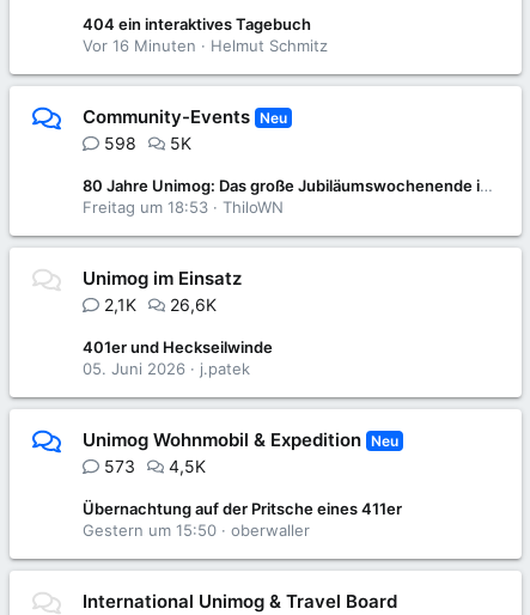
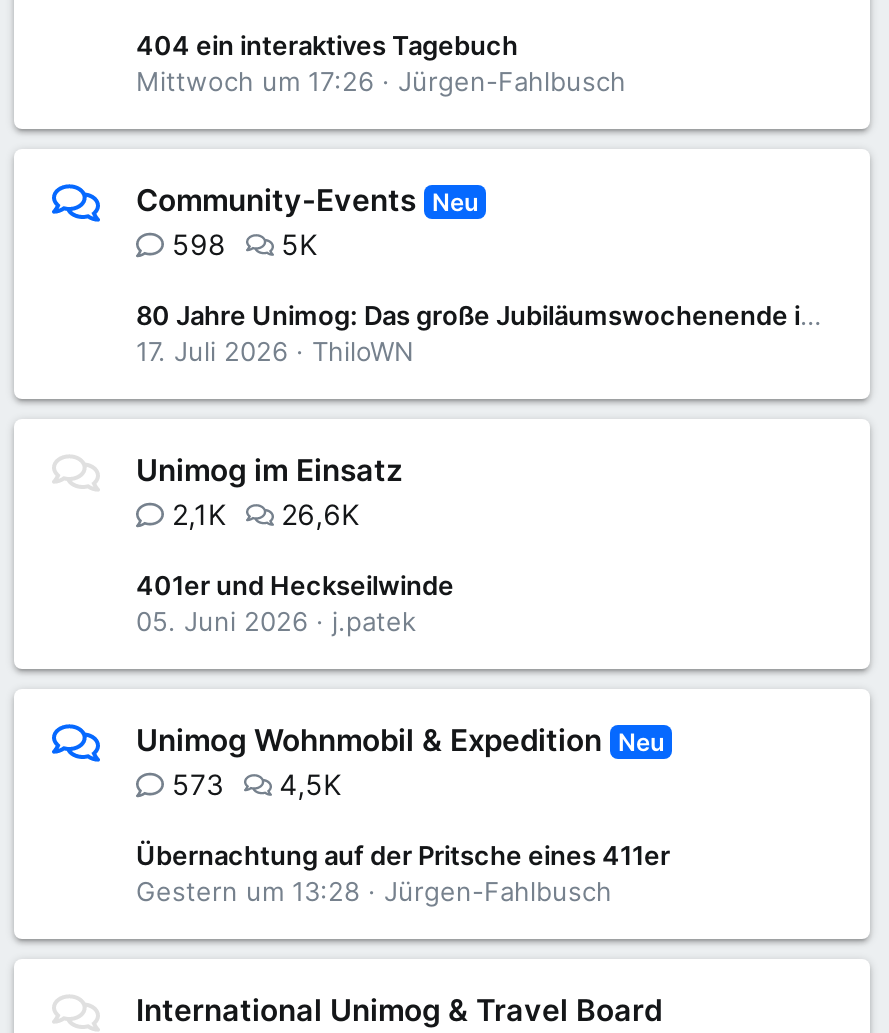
[83,36,328,55] Vor 16 Minuten | Helmut Schmitz -> [136,65,626,97] Mittwoch um 17:26 | Jürgen-Fahlbusch
[83,197,284,216] Freitag um 18:53 ThiloWN -> [136,335,414,367] 17. Juli 2026 ThiloWN
[83,520,310,540] Gestern um 15:50 | oberwaller -> [136,875,612,907] Gestern um 13:28 | Jürgen-Fahlbusch

